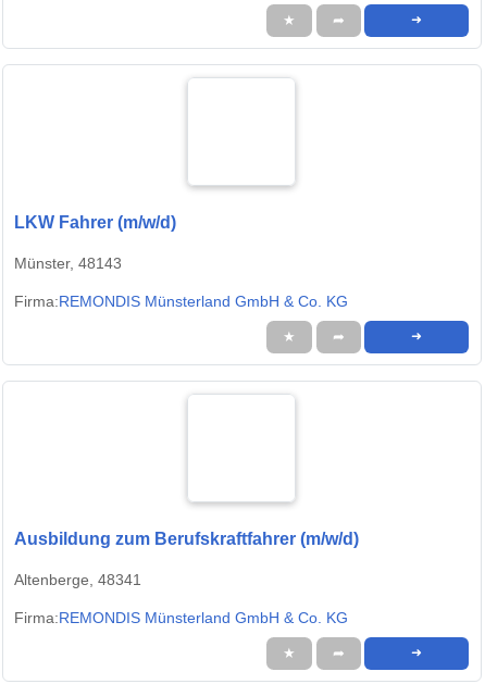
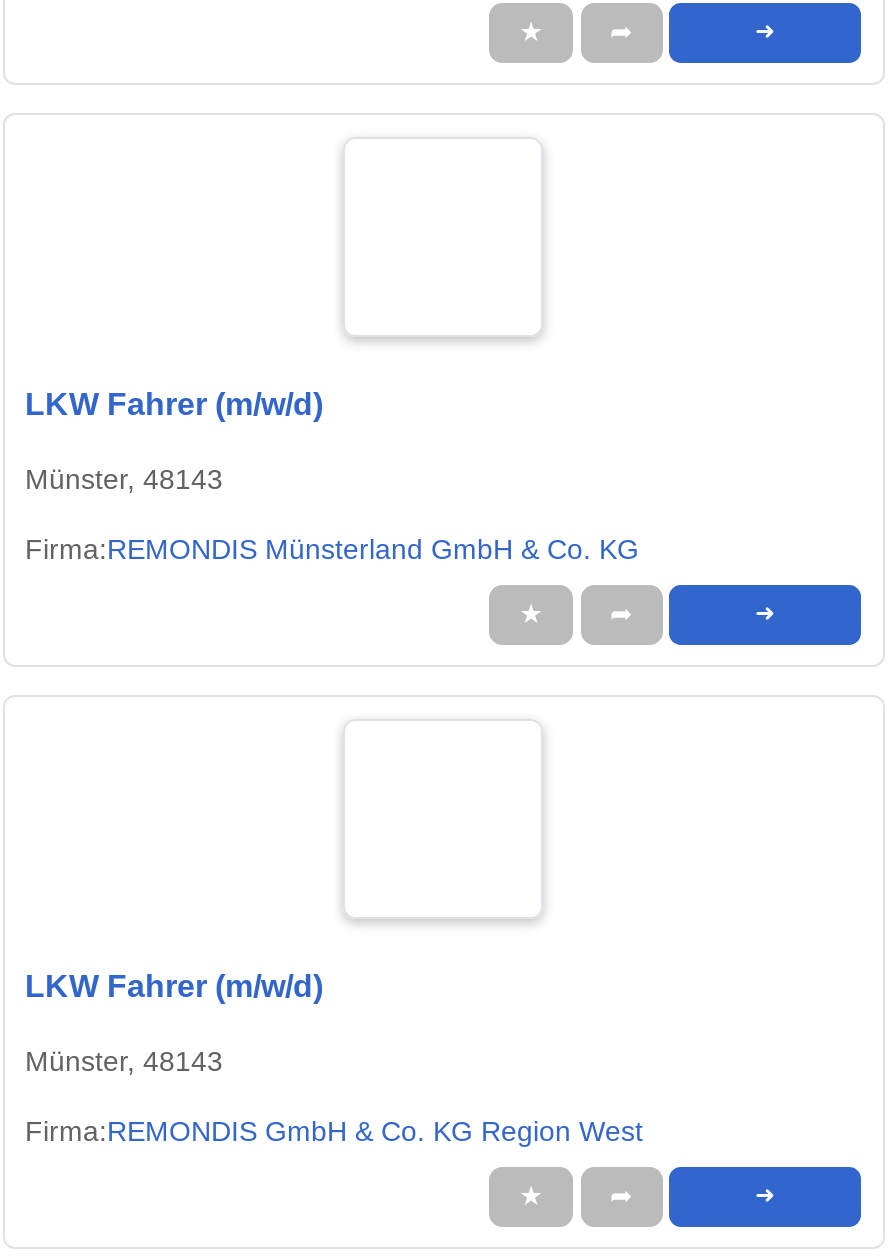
[14,530,359,549] Ausbildung zum Berufskraftfahrer (m/w/d) -> [25,970,323,1004] LKW Fahrer (m/w/d)
[14,571,141,588] Altenberge, 48341 -> [25,1045,223,1077] Münster, 48143
[14,609,348,626] Firma:REMONDIS Münsterland GmbH & Co. KG -> [25,1115,643,1147] Firma:REMONDIS GmbH & Co. KG Region West

